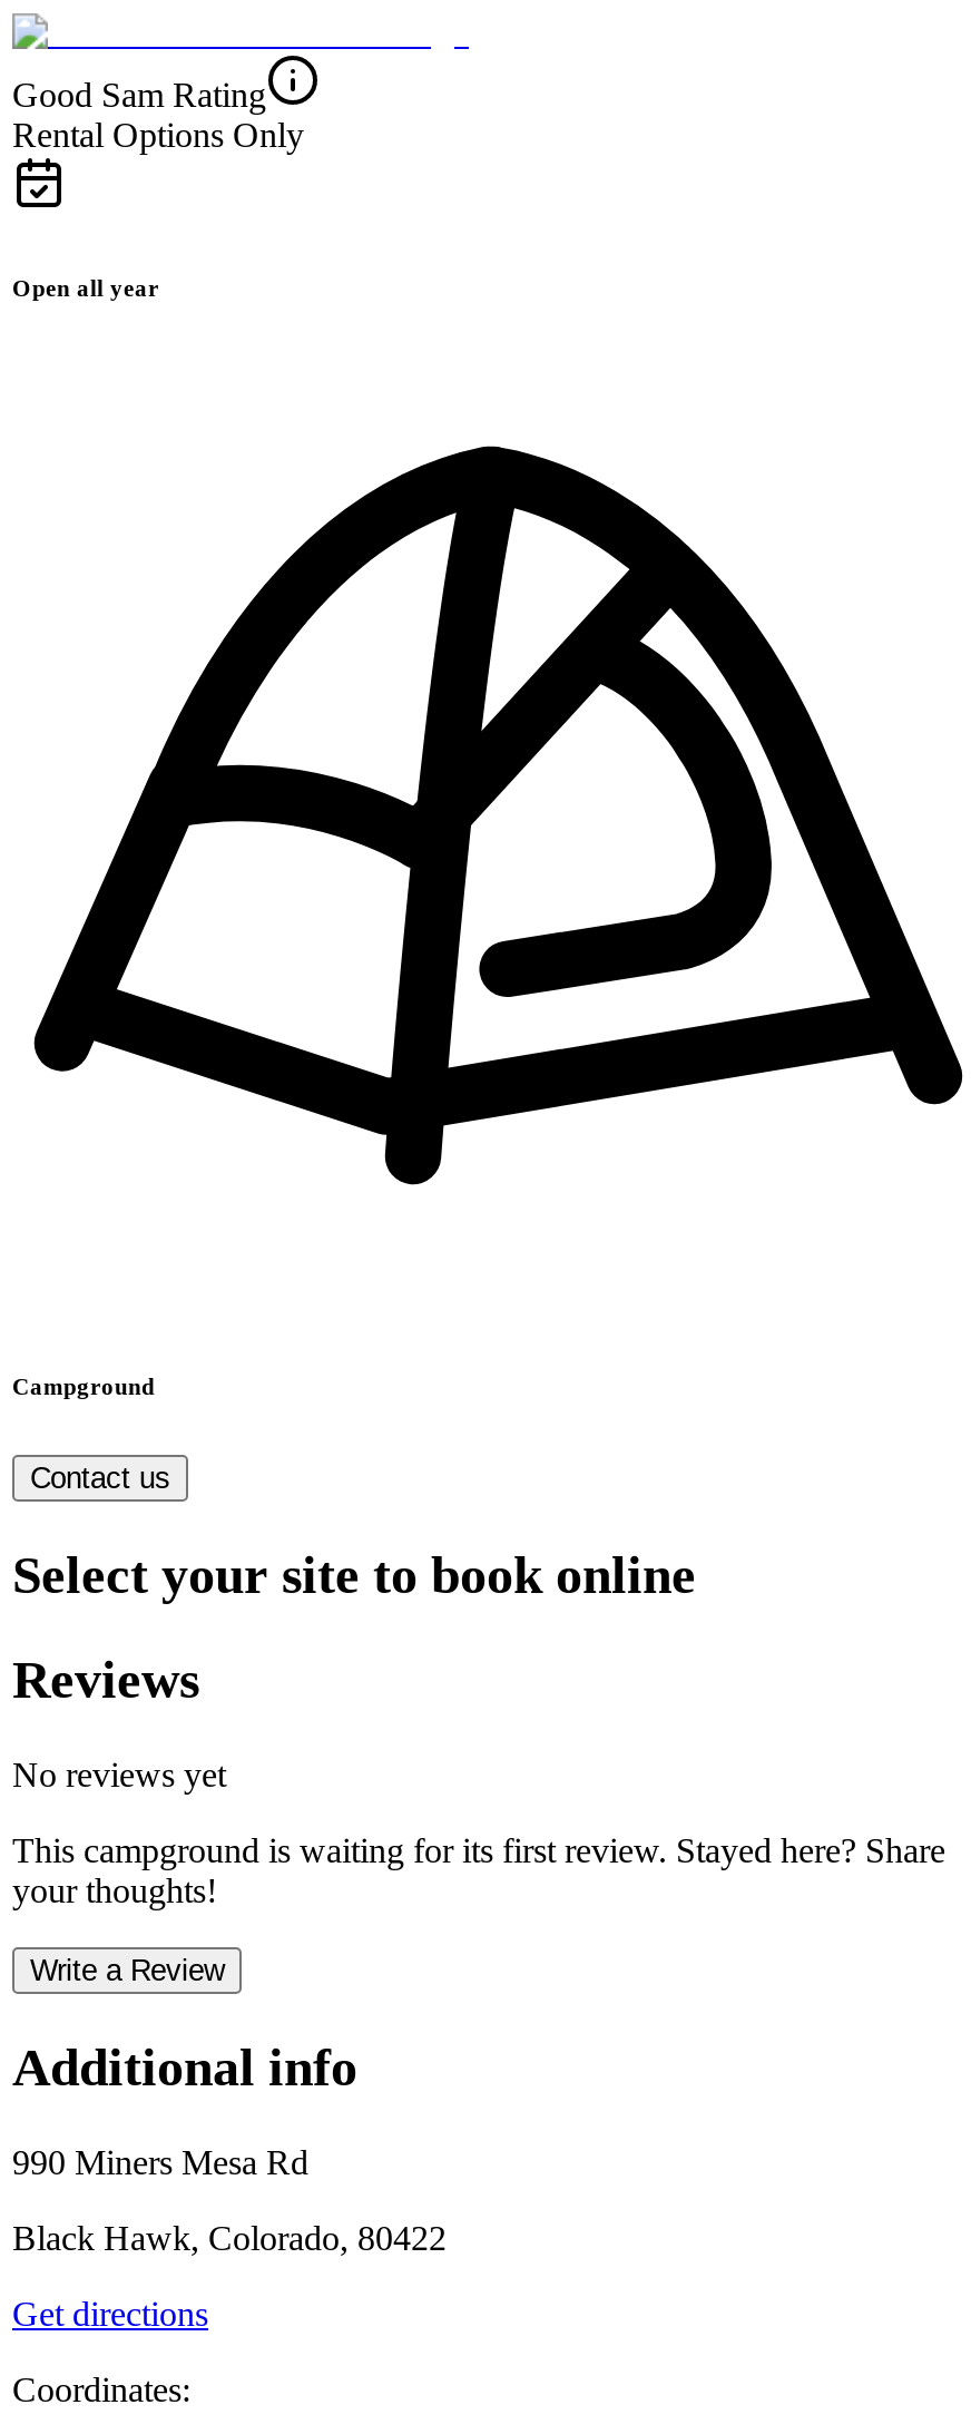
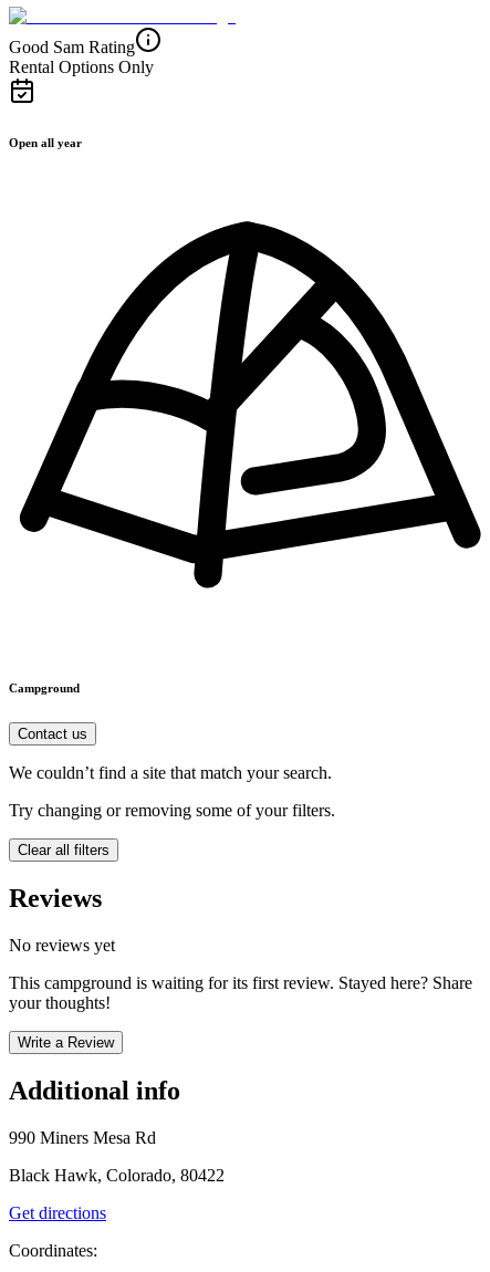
[12,1547,696,1605] Select your site to book online -> [9,764,335,859] We couldn’t find a site that match your search. | Try changing or removing some of your filters. | Clear all filters

